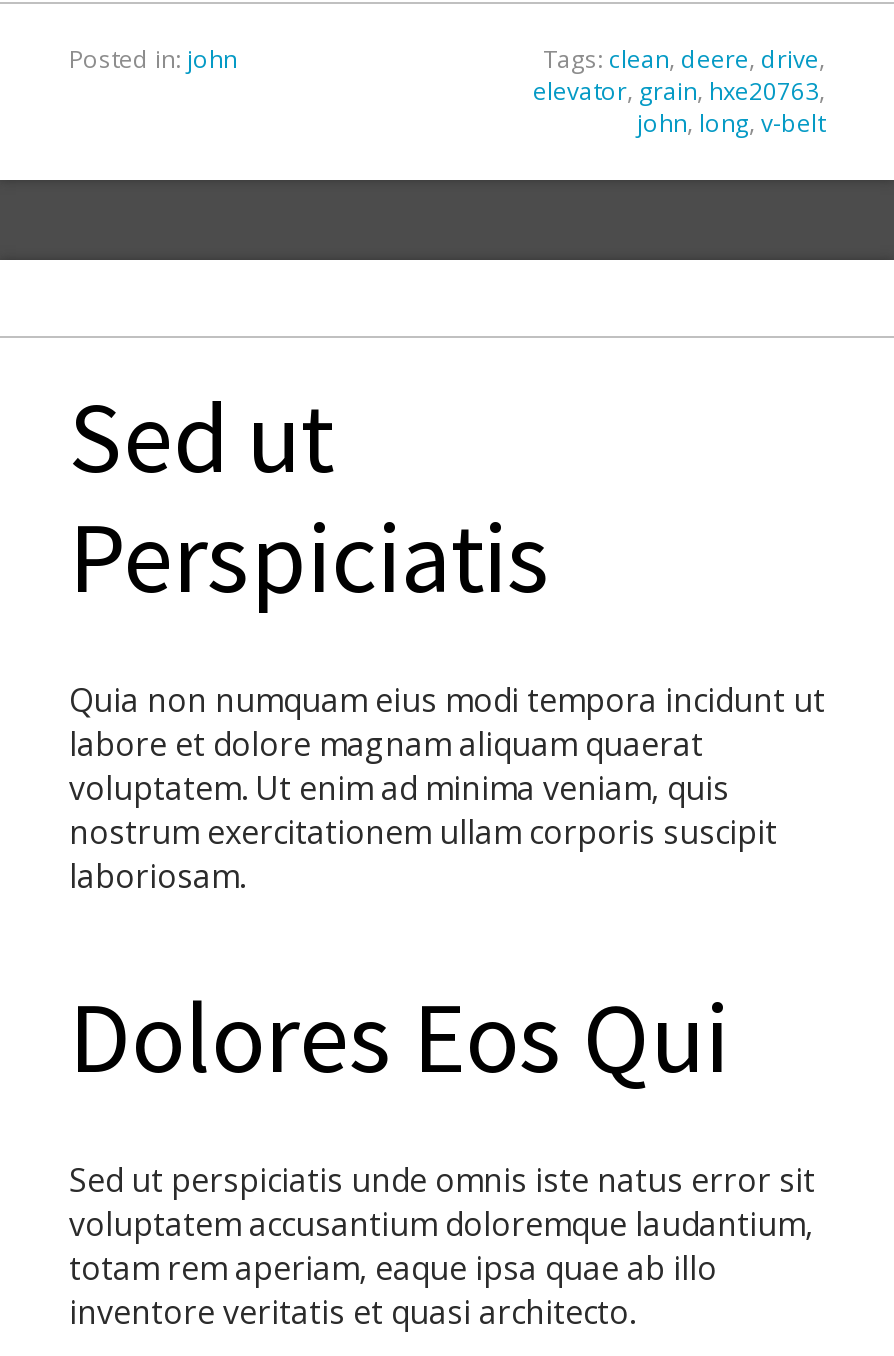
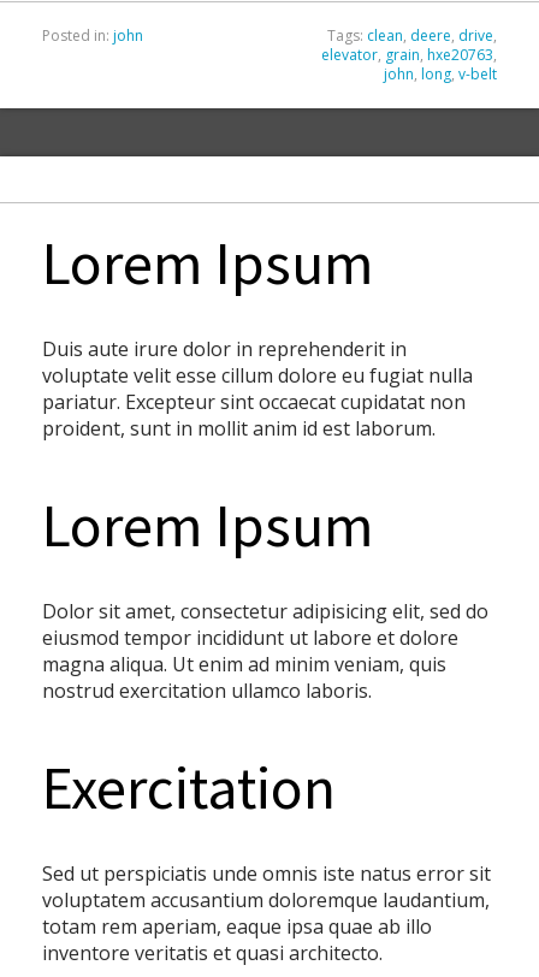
[69,373,825,1099] Sed ut | Perspiciatis | Quia non numquam eius modi tempora incidunt ut | labore et dolore magnam aliquam quaerat | voluptatem. Ut enim ad minima veniam, quis | nostrum exercitationem ullam corporis suscipit | laboriosam. | Dolores Eos Qui -> [42,224,488,825] Lorem Ipsum | Duis aute irure dolor in reprehenderit in | voluptate velit esse cillum dolore eu fugiat nulla | pariatur. Excepteur sint occaecat cupidatat non | proident, sunt in mollit anim id est laborum. | Lorem Ipsum | Dolor sit amet, consectetur adipisicing elit, sed do | eiusmod tempor incididunt ut labore et dolore | magna aliqua. Ut enim ad minim veniam, quis | nostrud exercitation ullamco laboris. | Exercitation

